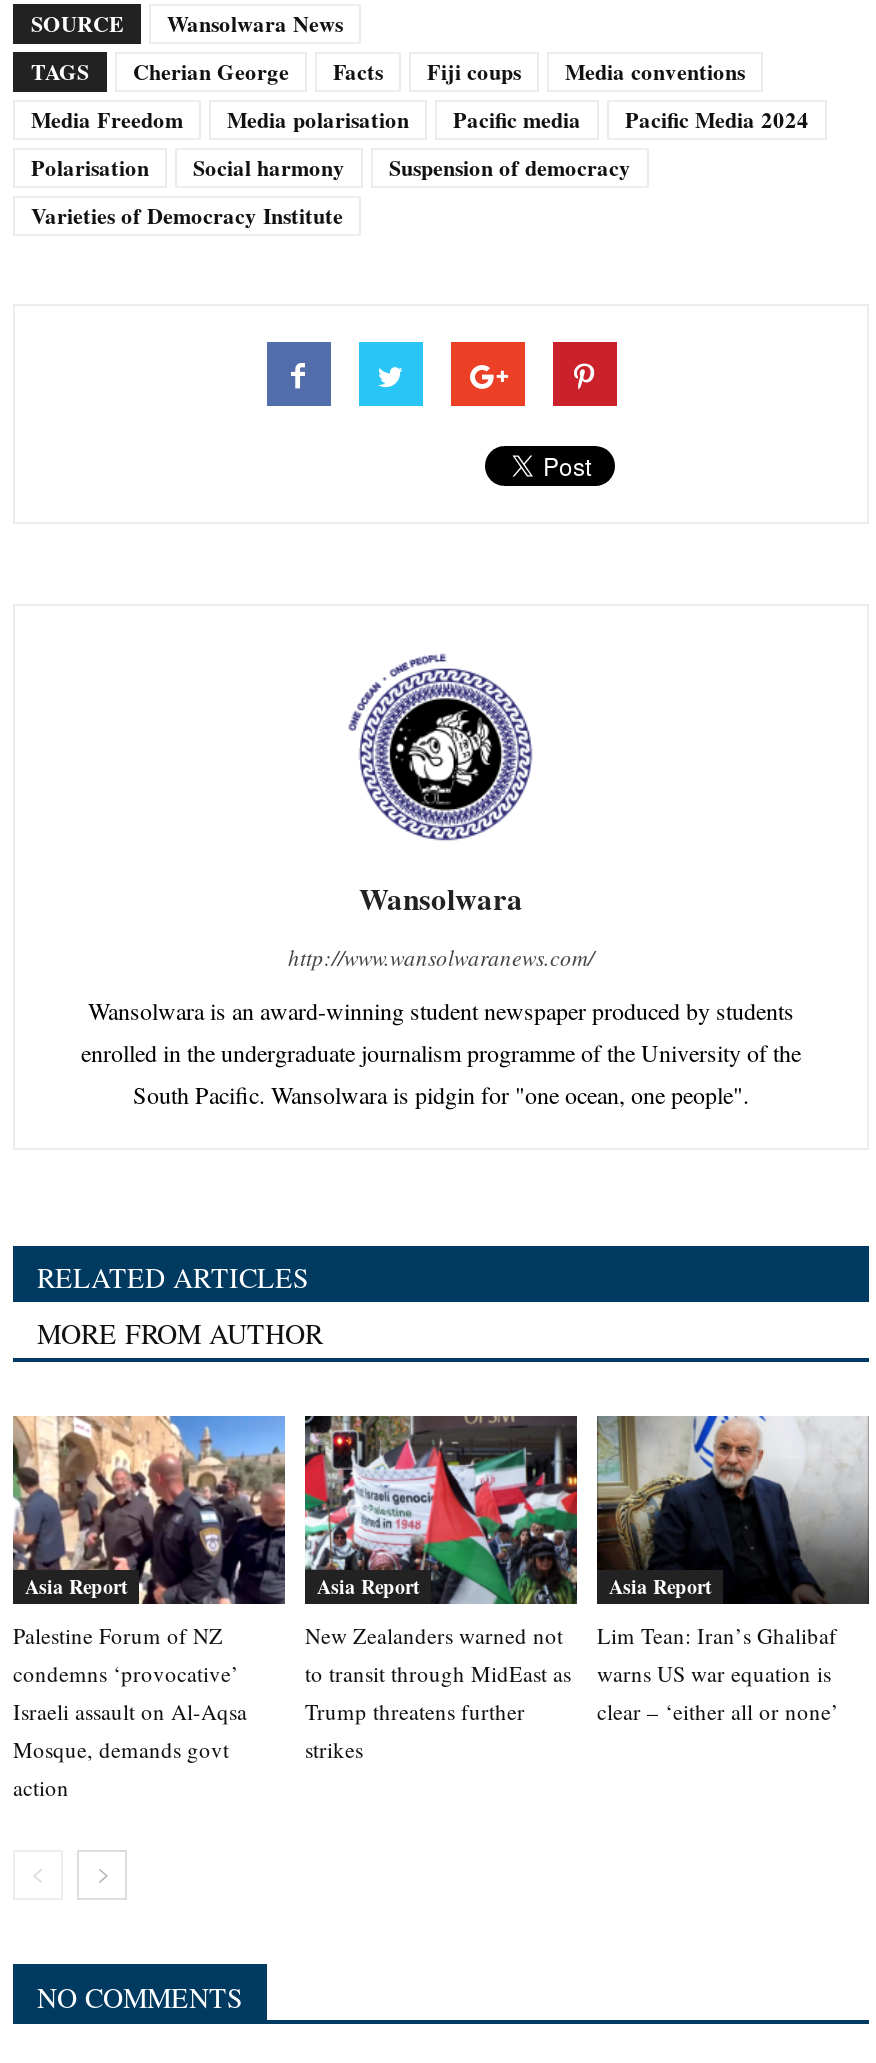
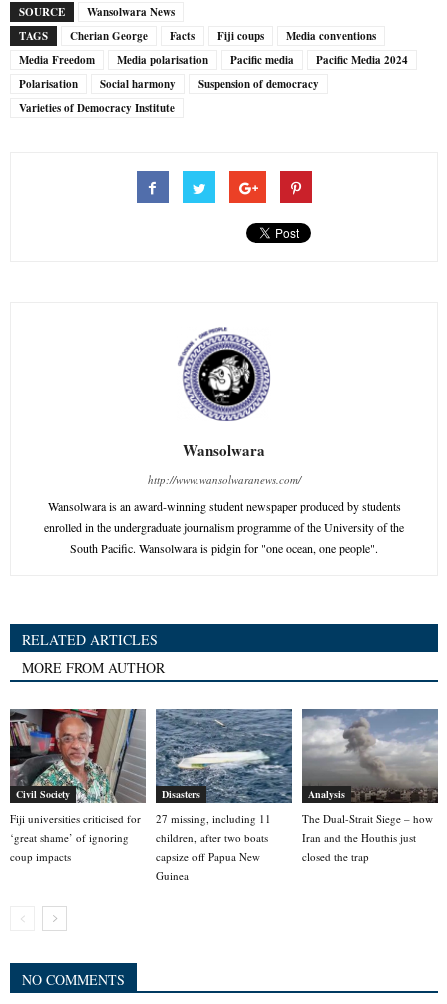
[13,1414,285,1604] [image] | Asia Report -> [10,708,146,803] [image] | Civil Society
[303,1414,579,1604] [image] | Asia Report -> [155,709,293,800] [image] | Disasters
[597,1414,867,1602] [image] | Asia Report -> [303,709,438,800] [image] | Analysis
[13,1620,247,1802] Palestine Forum of NZ | condemns ‘provocative’ | Israeli assault on Al-Aqsa | Mosque, demands govt | action -> [10,810,141,863] Fiji universities criticised for | ‘great shame’ of ignoring | coup impacts
[305,1620,571,1764] New Zealanders warned not | to transit through MidEast as | Trump threatens further | strikes -> [156,810,271,882] 27 missing, including 11 | children, after two boats | capsize off Papua New | Guinea
[597,1620,839,1726] Lim Tean: Iran’s Ghalibaf | warns US war equation is | clear – ‘either all or none’ -> [302,810,433,863] The Dual-Strait Siege – how | Iran and the Houthis just | closed the trap

